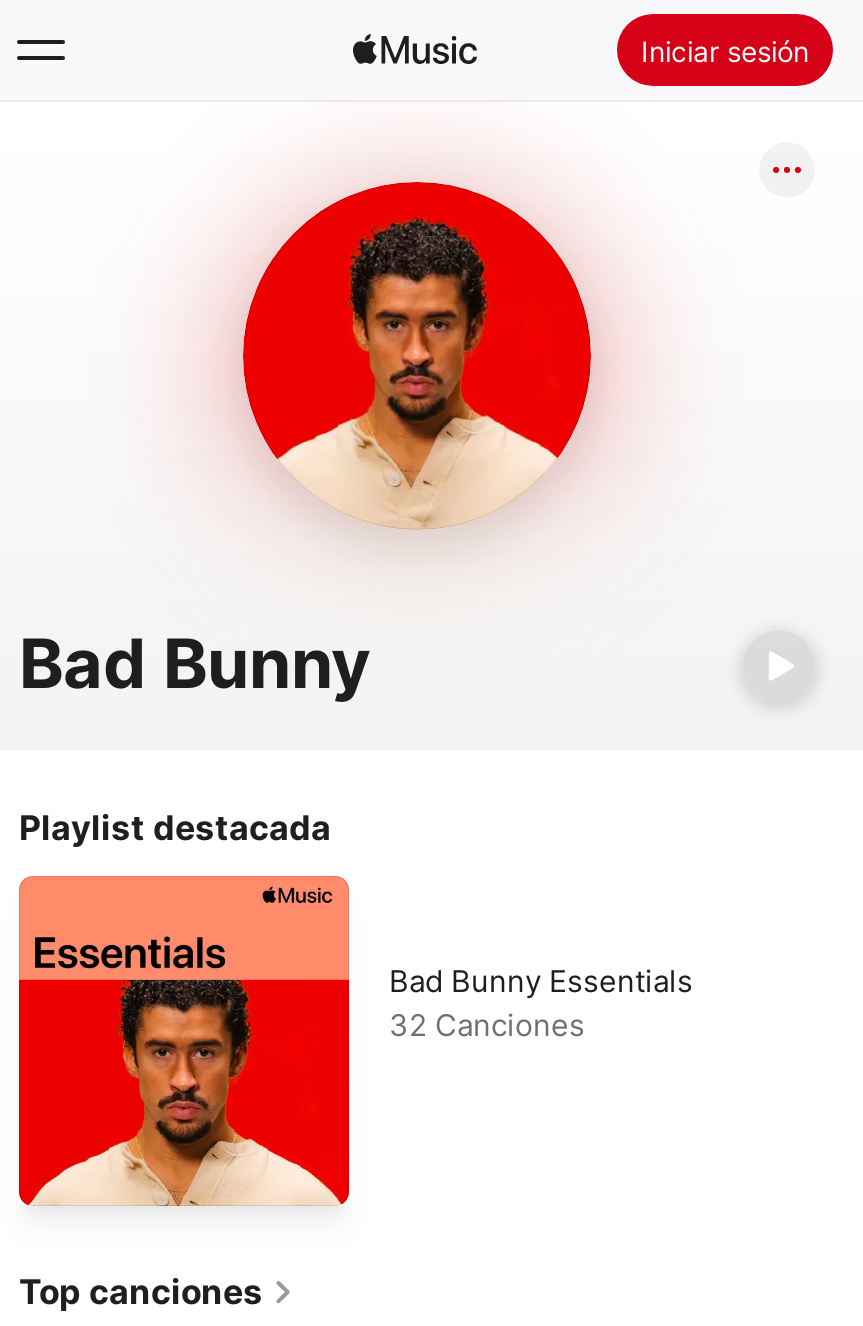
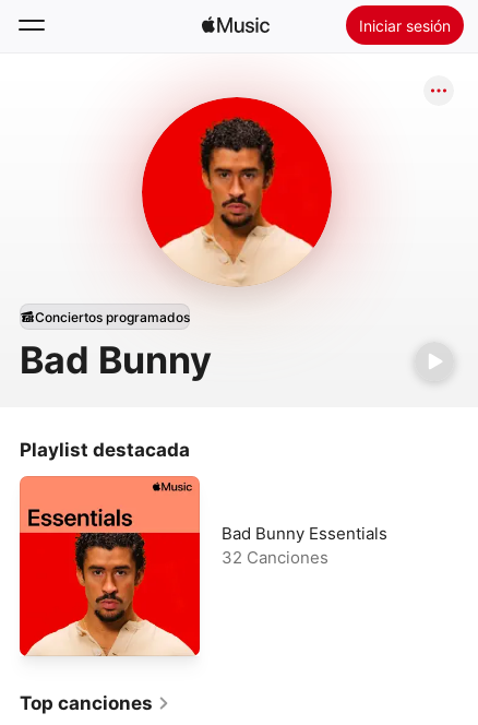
none -> [35,308,190,325] Conciertos programados

